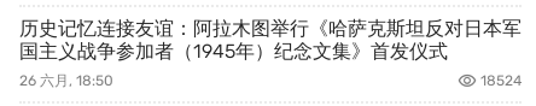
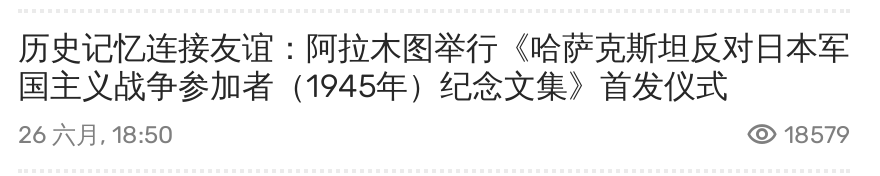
[480,72,522,89] 18524 -> [784,121,850,149] 18579

